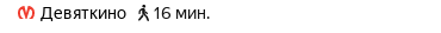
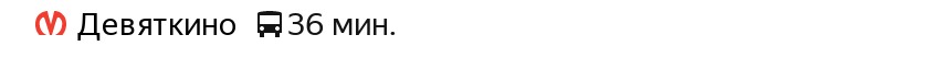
[41,3,210,22] Девяткино 16 мин. -> [77,6,396,41] Девяткино 36 мин.

